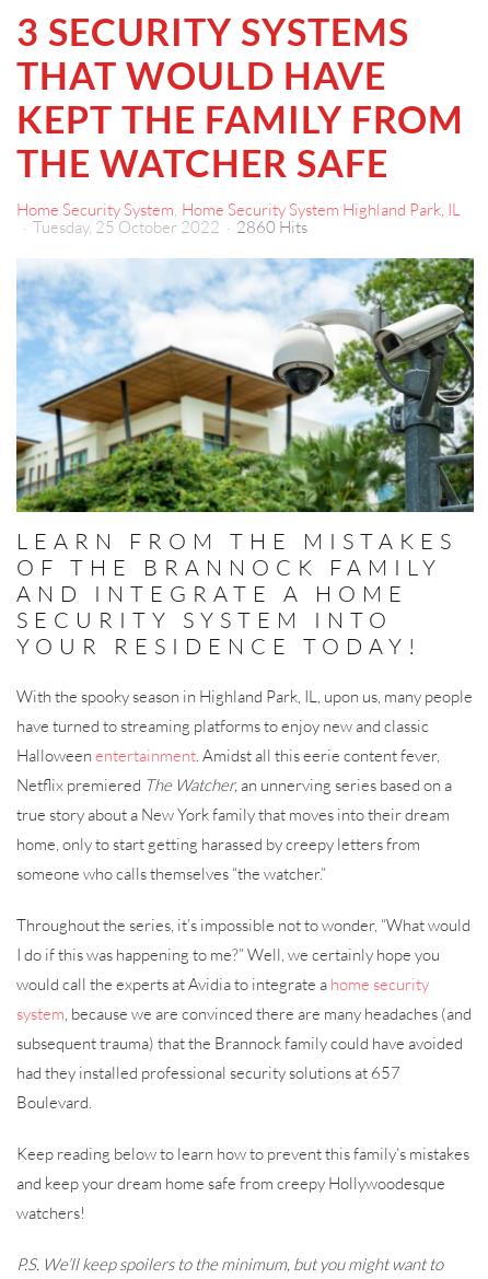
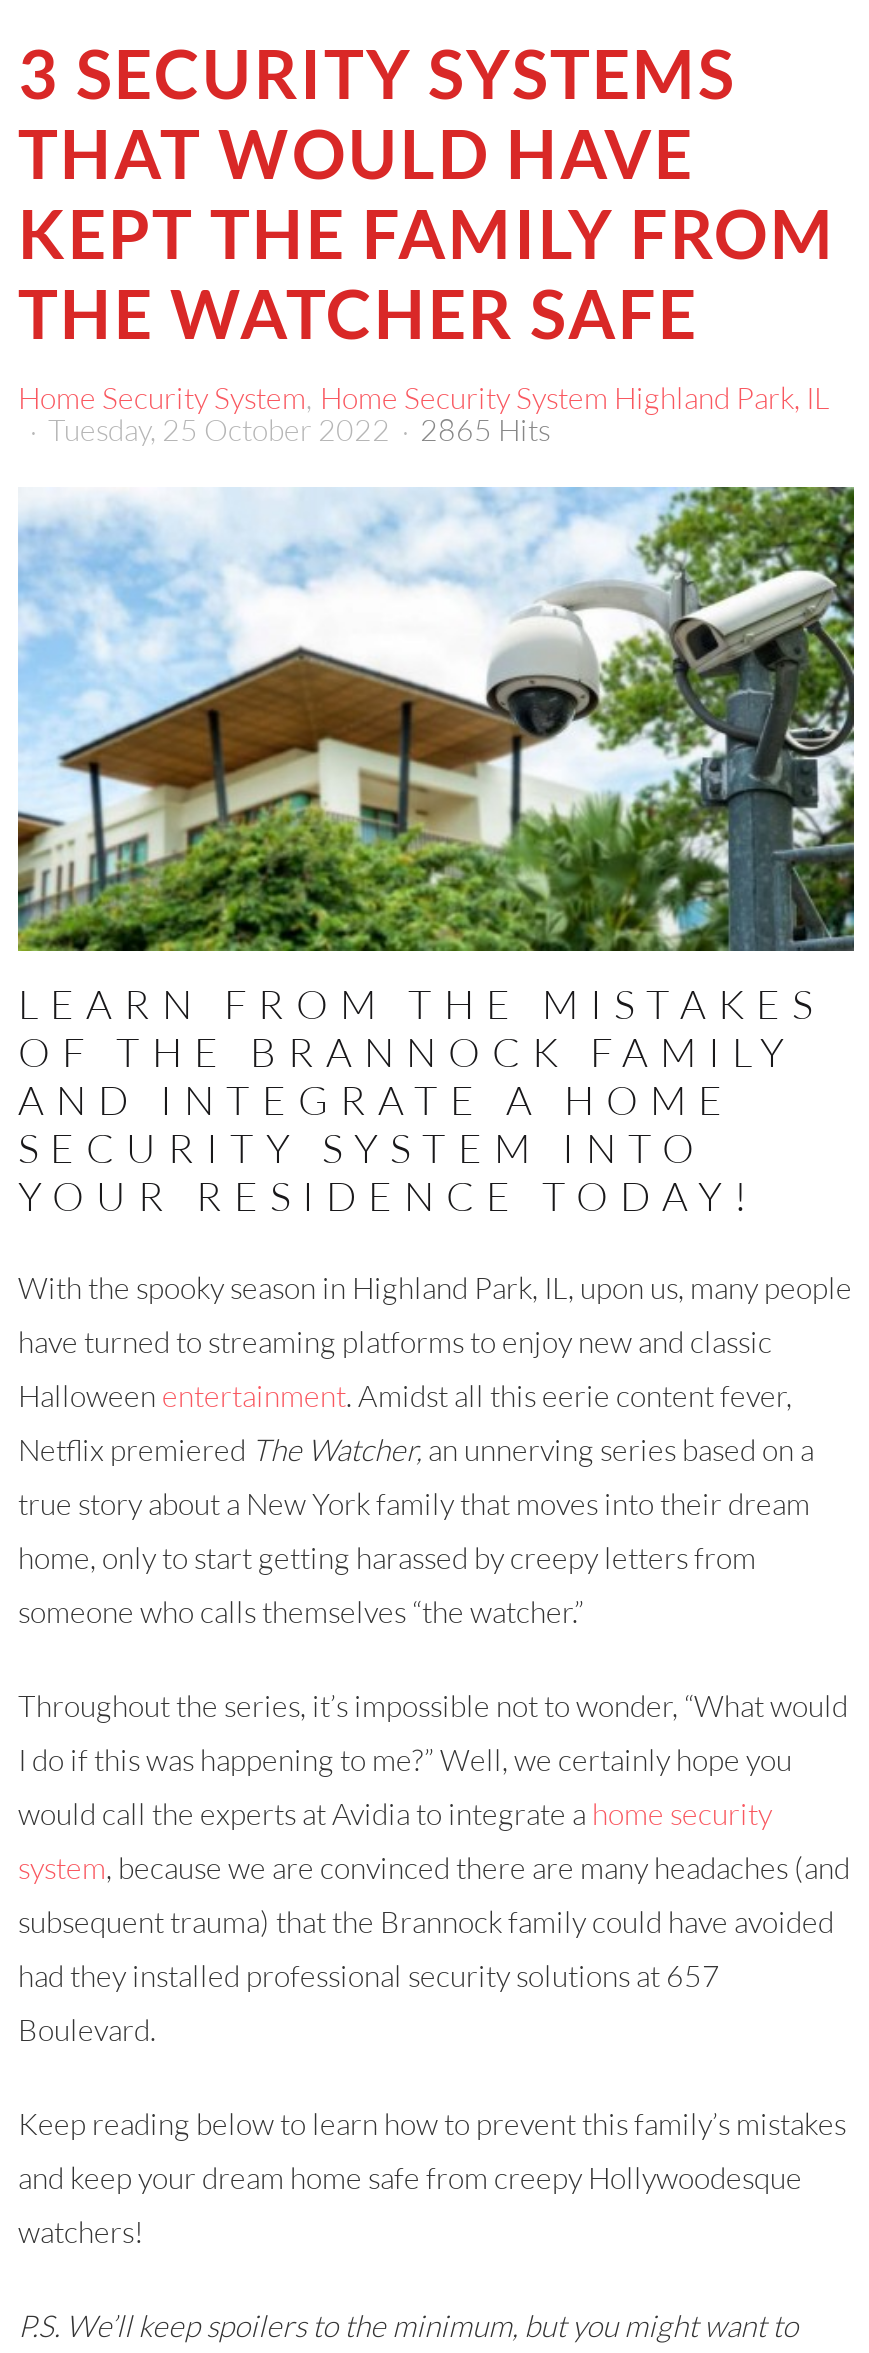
[33,217,307,237] Tuesday, 25 October 2022 2860 Hits -> [48,411,550,449] Tuesday, 25 October 2022 2865 Hits

